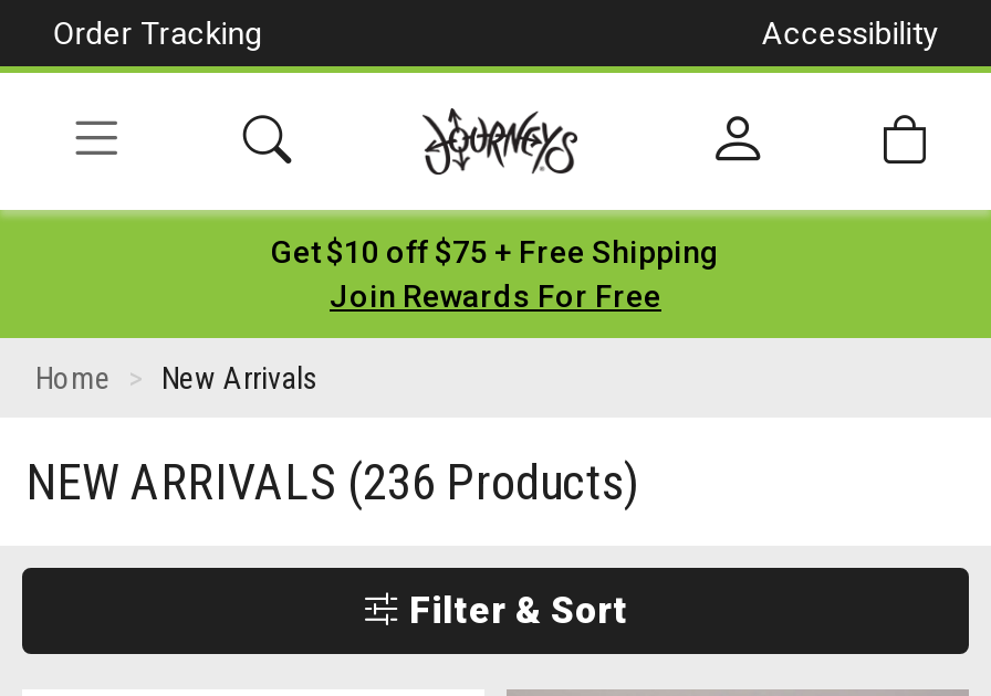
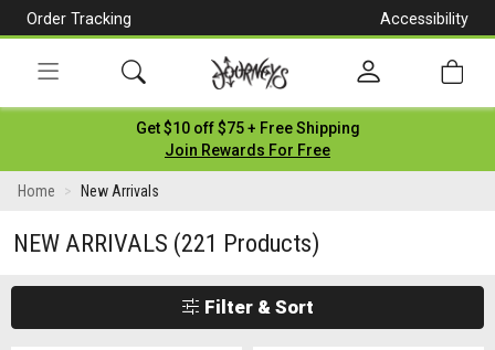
[27,453,639,510] NEW ARRIVALS (236 Products) -> [13,229,319,257] NEW ARRIVALS (221 Products)

